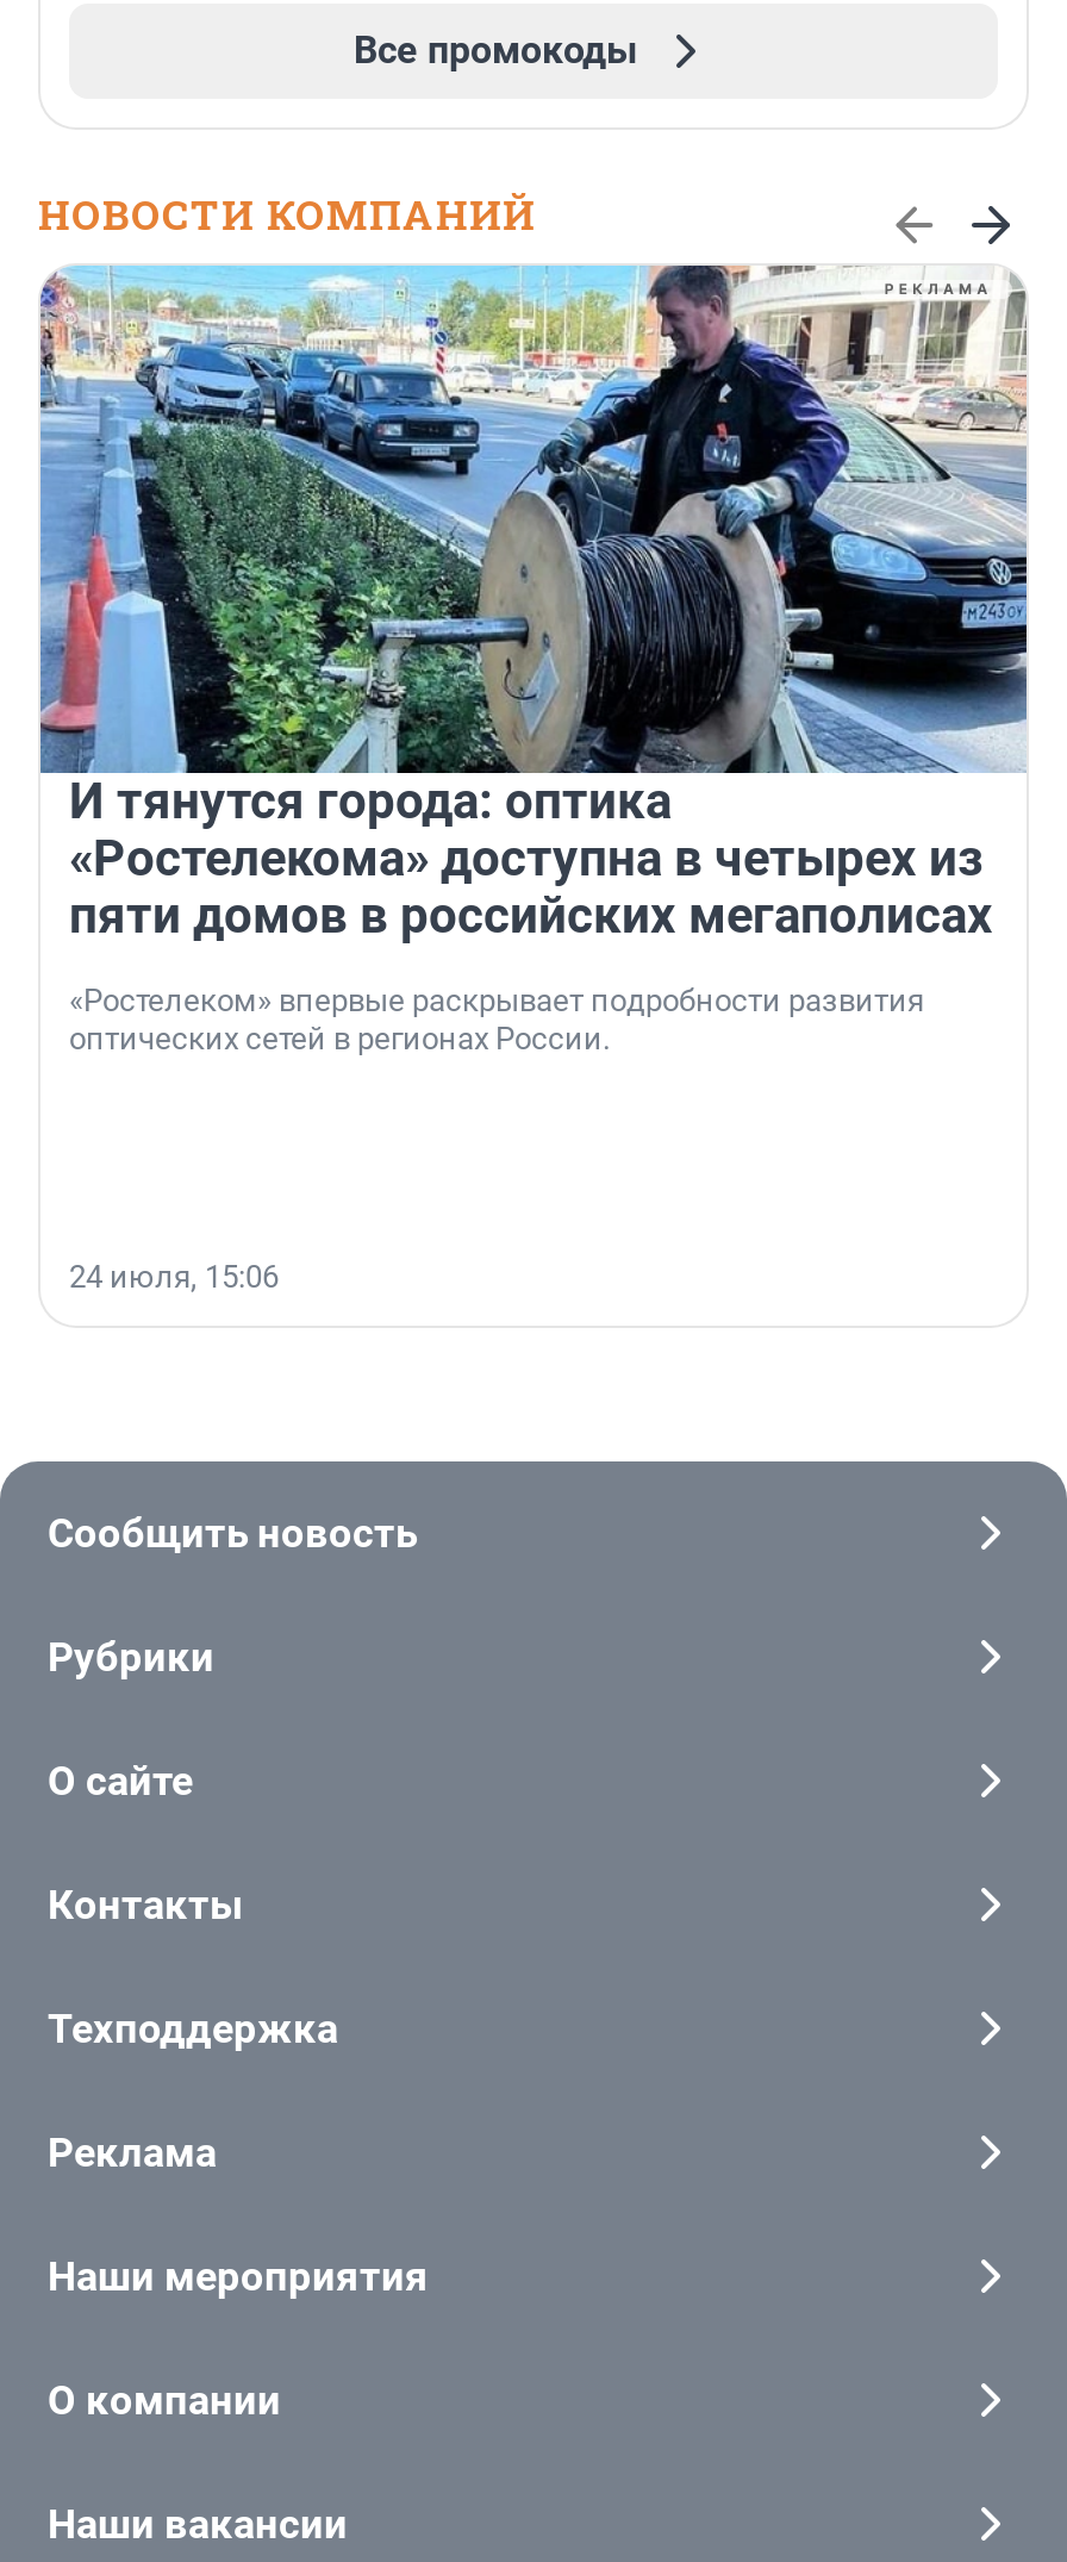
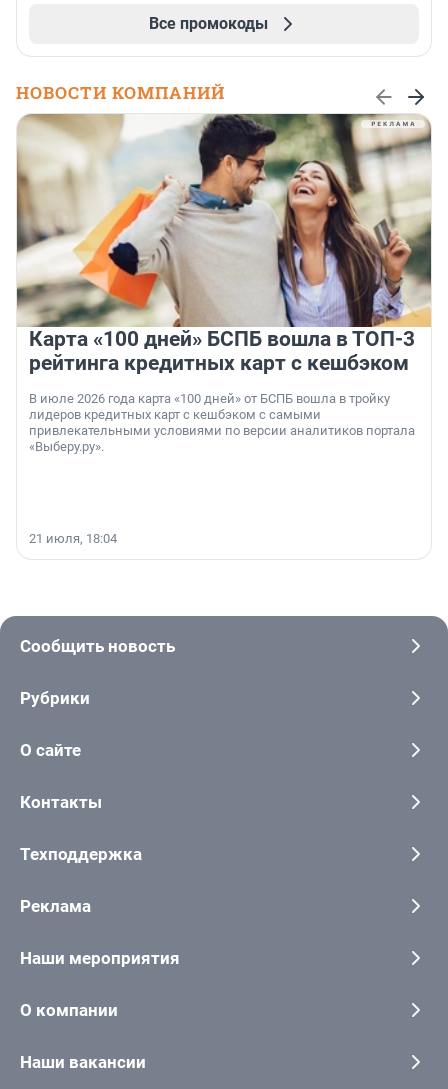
[38,263,1029,945] [image] | И тянутся города: оптика | «Ростелекома» доступна в четырех из | пяти домов в российских мегаполисах -> [16,113,432,375] [image] | Карта «100 дней» БСПБ вошла в ТОП-3 | рейтинга кредитных карт с кешбэком
[69,983,924,1057] «Ростелеком» впервые раскрывает подробности развития | оптических сетей в регионах России. -> [29,391,415,454] В июле 2026 года карта «100 дней» от БСПБ вошла в тройку | лидеров кредитных карт с кешбэком с самыми | привлекательными условиями по версии аналитиков портала | «Выберу.ру».
[69,1259,279,1295] 24 июля, 15:06 -> [29,531,117,546] 21 июля, 18:04

